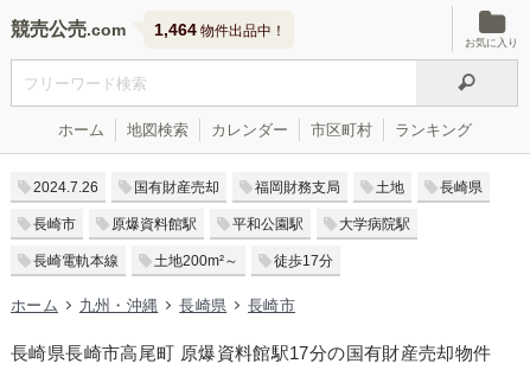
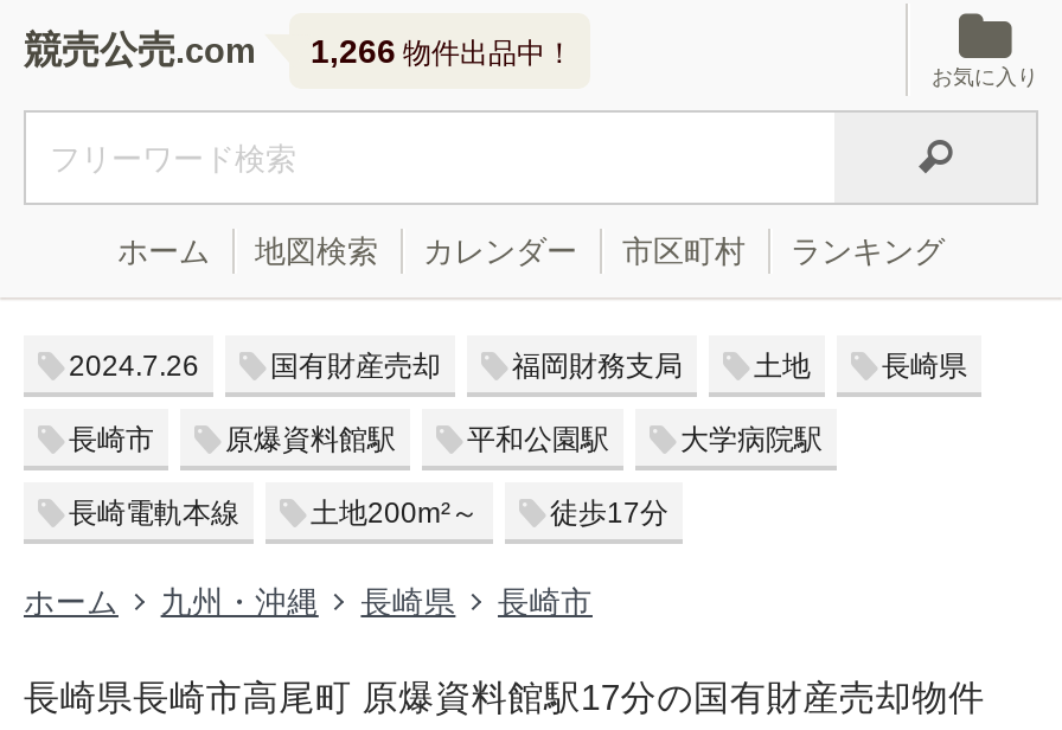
[154,20,286,39] 1,464物件出品中！ -> [311,32,574,70] 1,266物件出品中！

